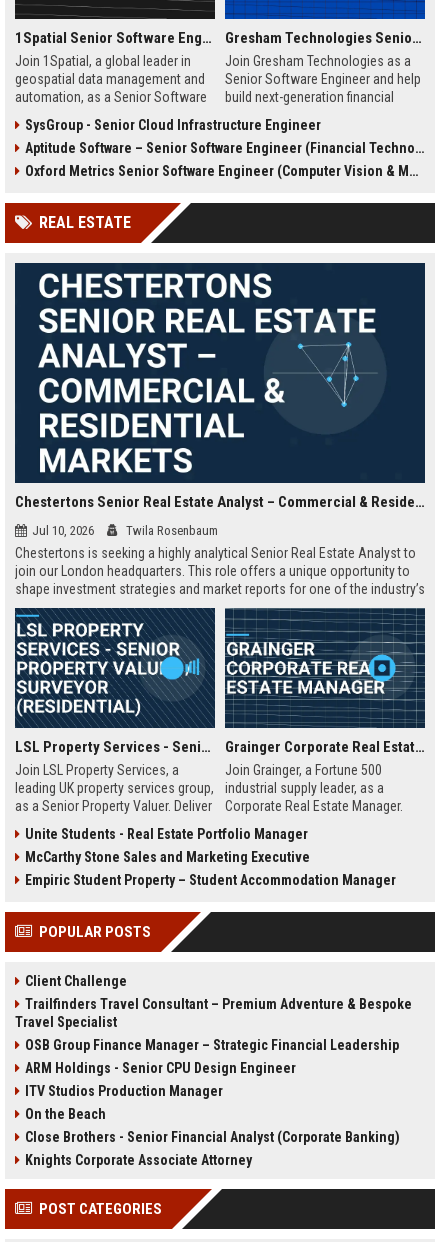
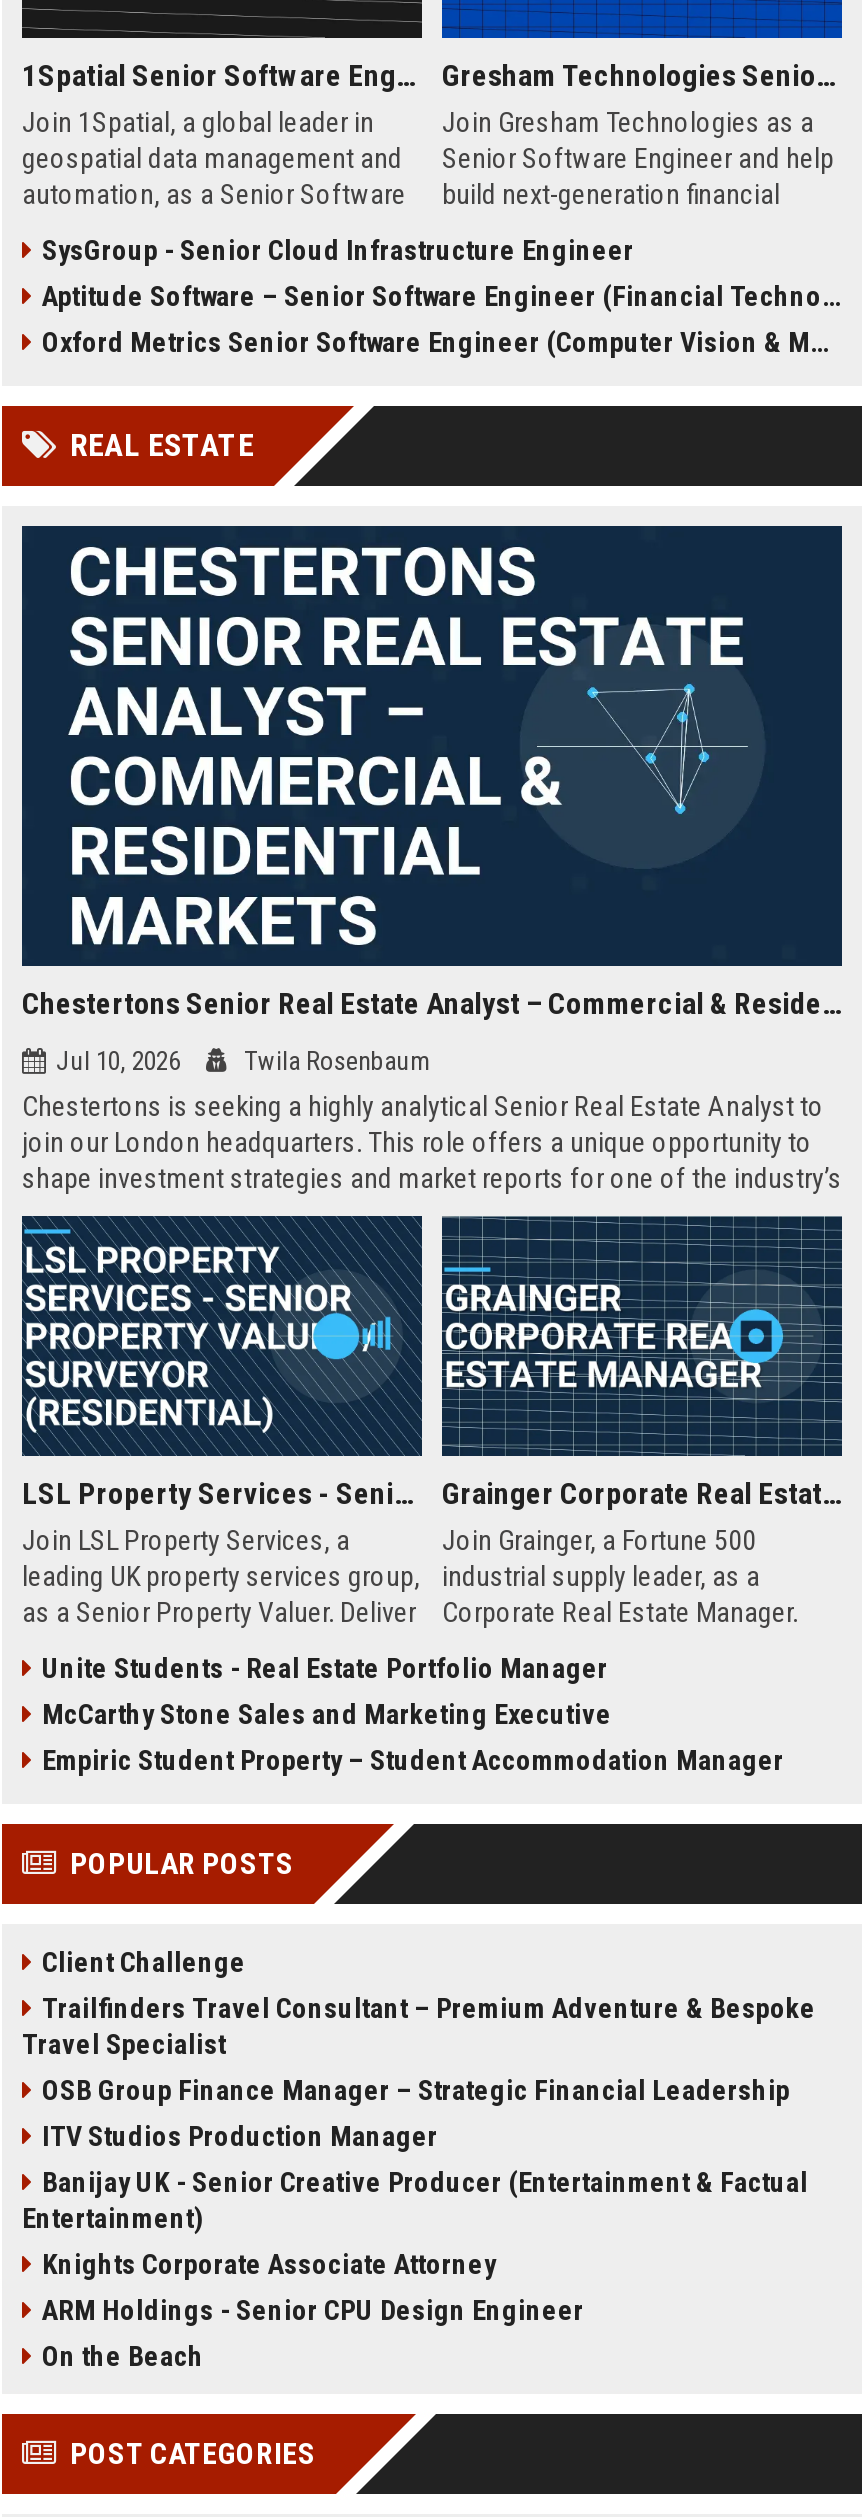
none -> [22,2166,808,2234] Banijay UK - Senior Creative Producer (Entertainment & Factual | Entertainment)
moved [25,1060,296,1076] -> [42,2294,584,2326]: ARM Holdings - Senior CPU Design Engineer
moved [25,1083,223,1099] -> [42,2120,438,2152]: ITV Studios Production Manager
moved [25,1106,106,1122] -> [42,2340,204,2372]: On the Beach
[25,1129,400,1145] Close Brothers - Senior Financial Analyst (Corporate Banking) -> none
moved [25,1152,252,1168] -> [42,2248,496,2280]: Knights Corporate Associate Attorney

